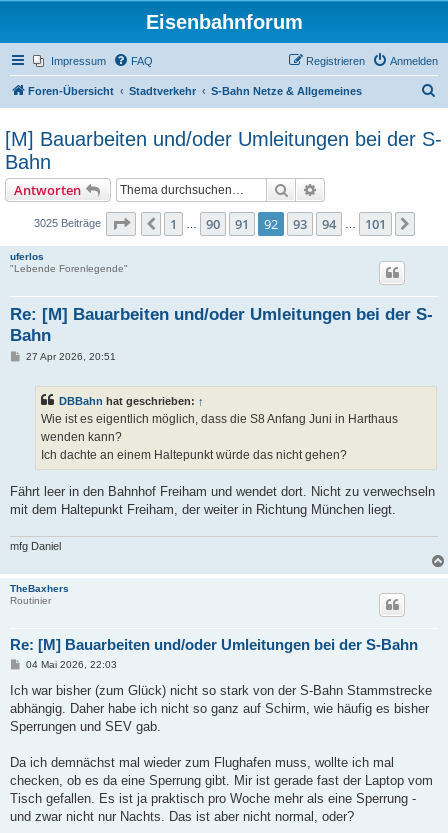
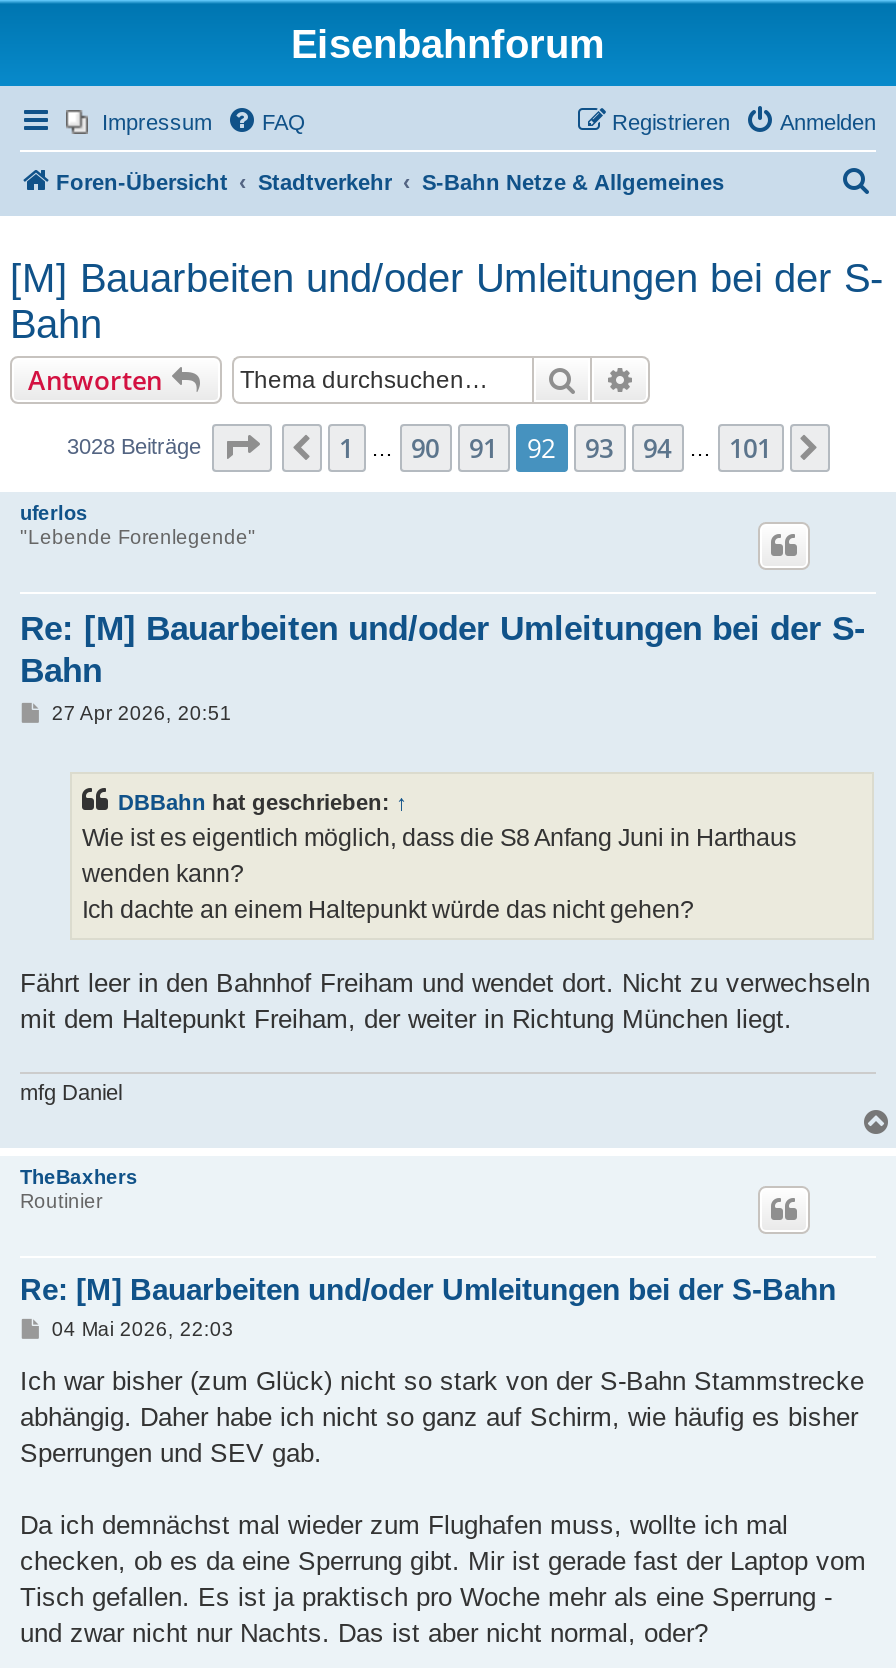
[33,217,103,229] 3025 Beiträge -> [67,434,207,458] 3028 Beiträge

